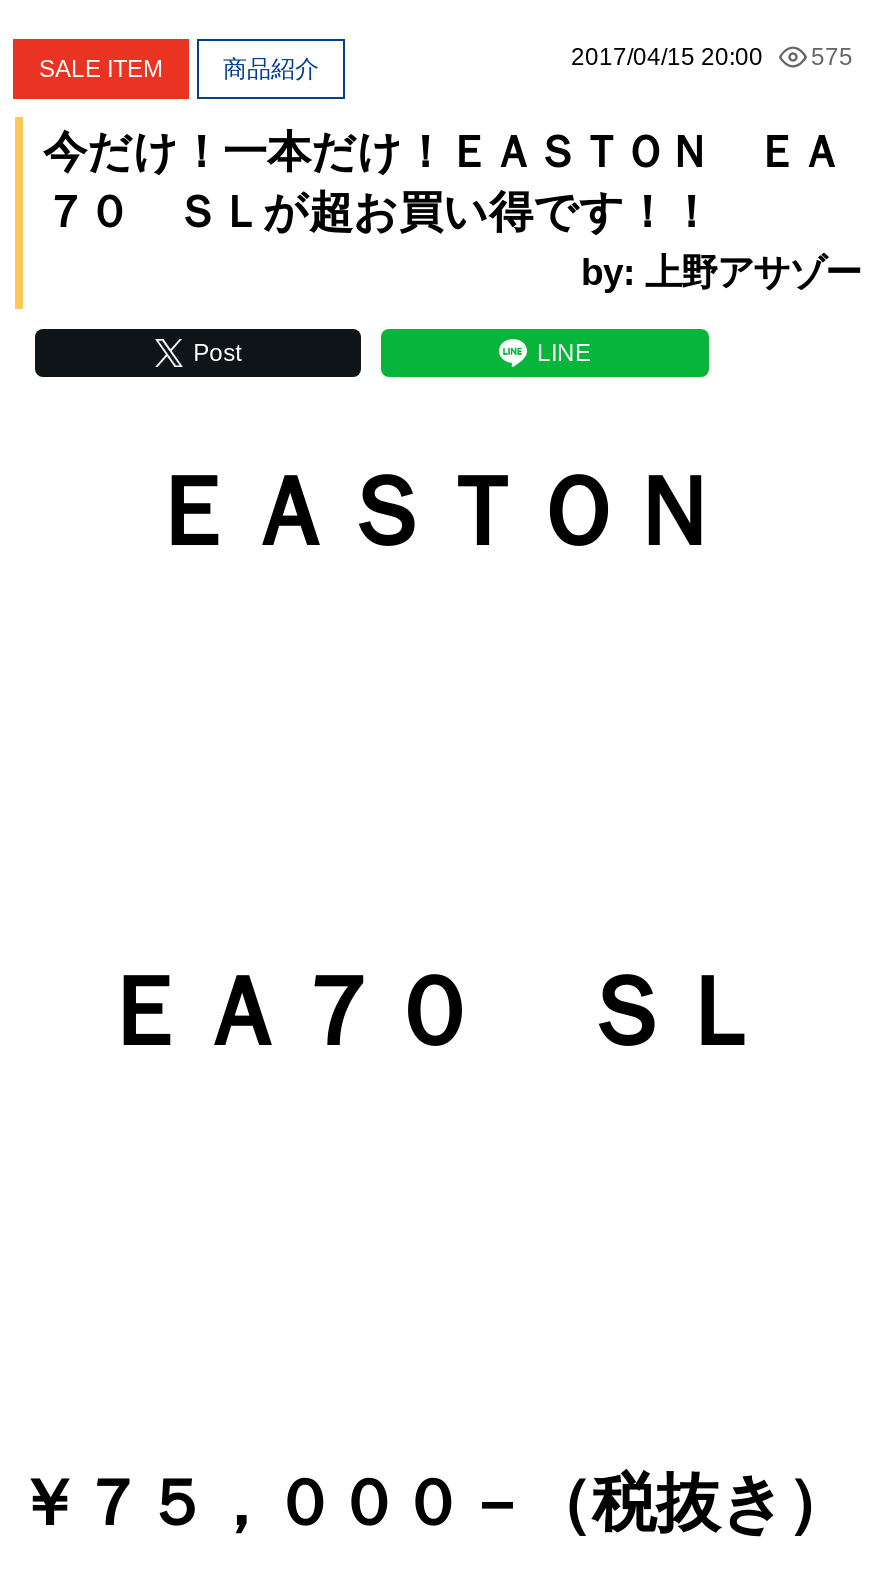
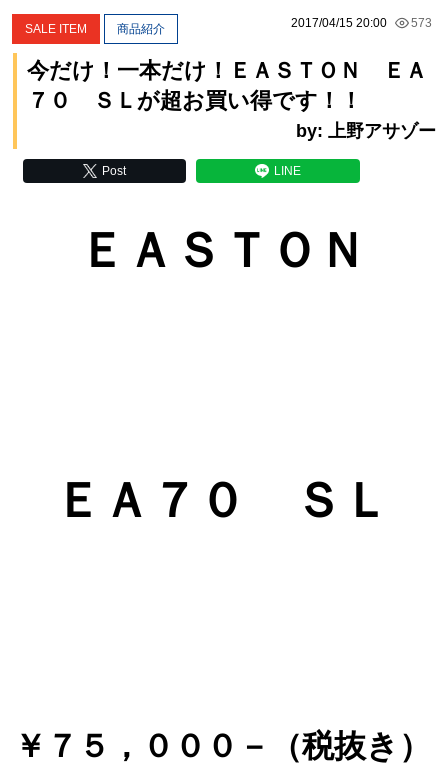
[571,43,853,71] 2017/04/15 20:00 575 -> [291,16,432,30] 2017/04/15 20:00 573

